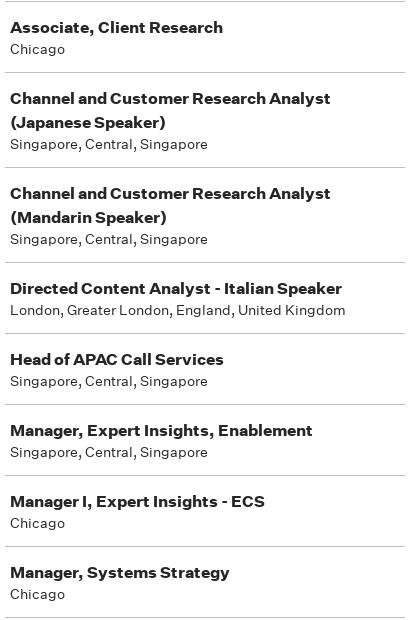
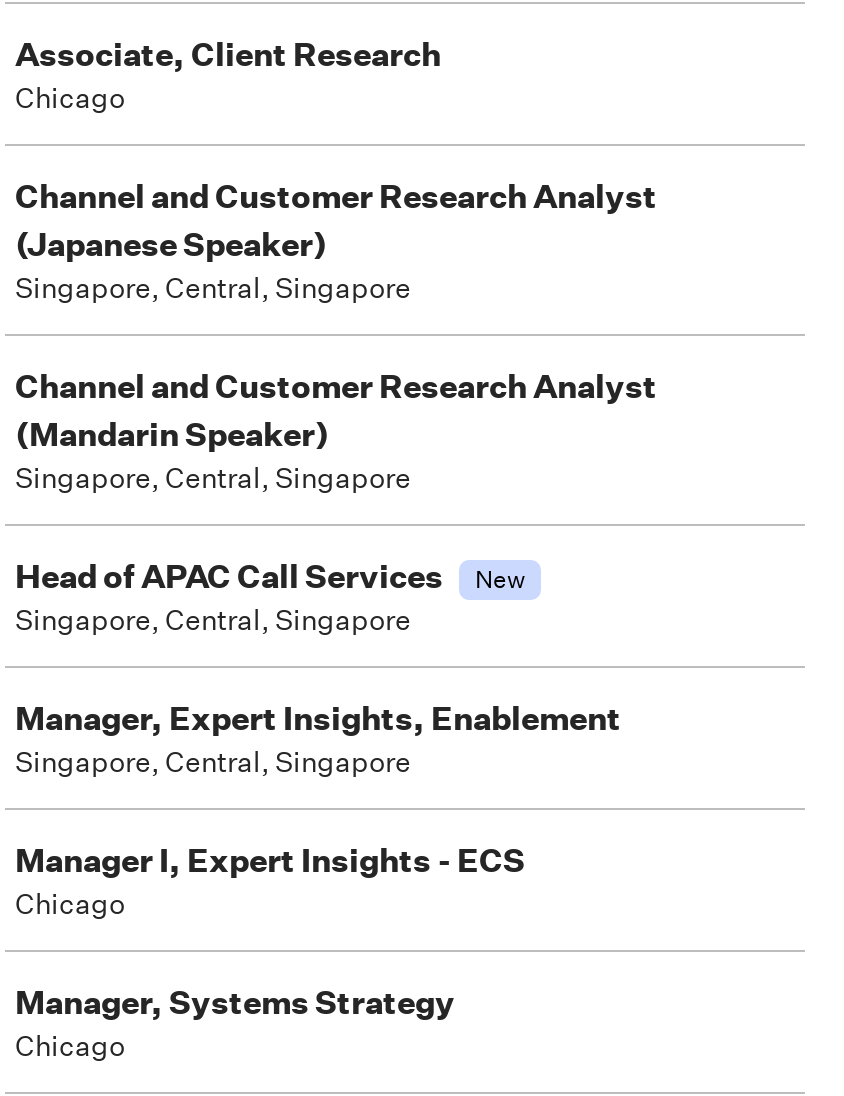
[10,278,346,319] Directed Content Analyst - Italian Speaker | London, Greater London, England, United Kingdom -> none
none -> [475,562,525,596] New

